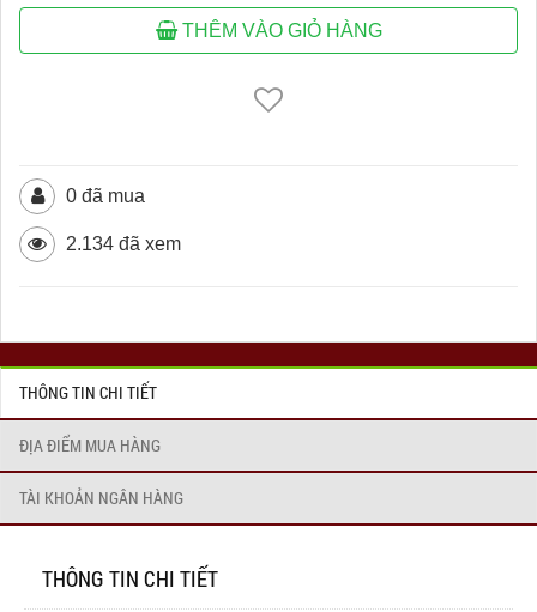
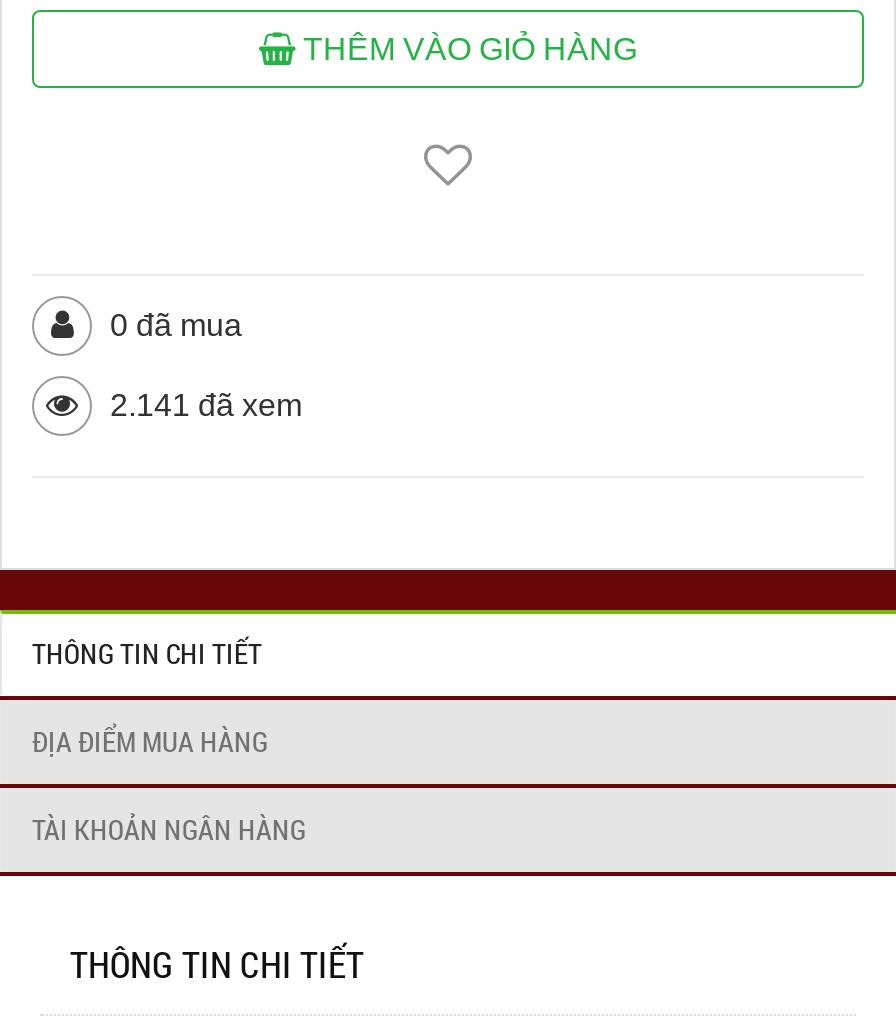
[61,234,181,254] 2.134 đã xem -> [102,389,302,423] 2.141 đã xem

